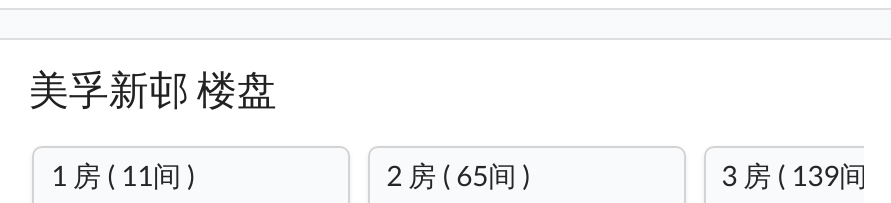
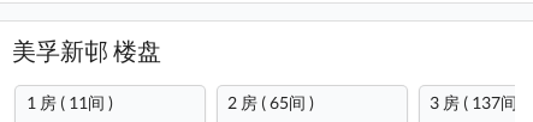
[721,159,881,193] 3 房 ( 139间 ) -> [429,92,525,113] 3 房 ( 137间 )

